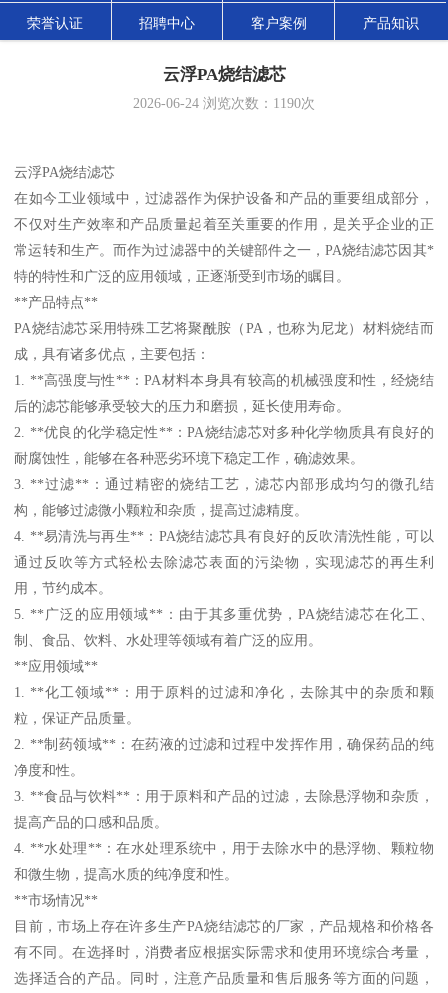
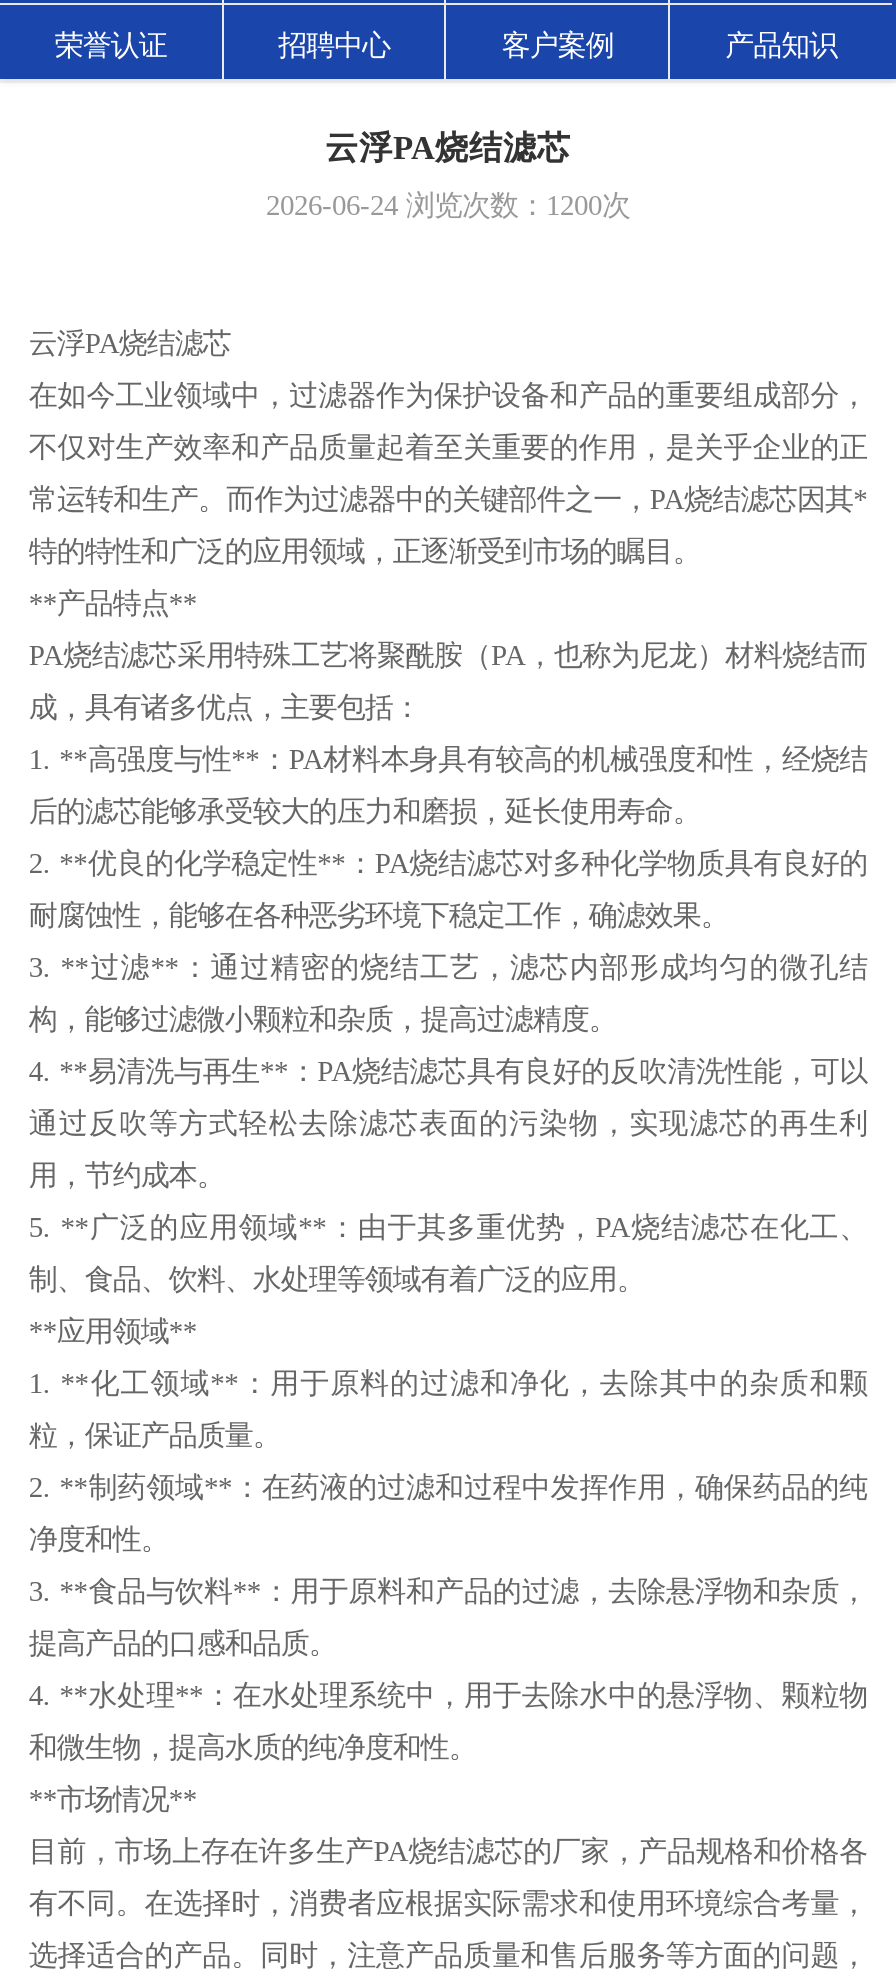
[133,95,315,111] 2026-06-24浏览次数：1190次 -> [266,190,630,222] 2026-06-24浏览次数：1200次

